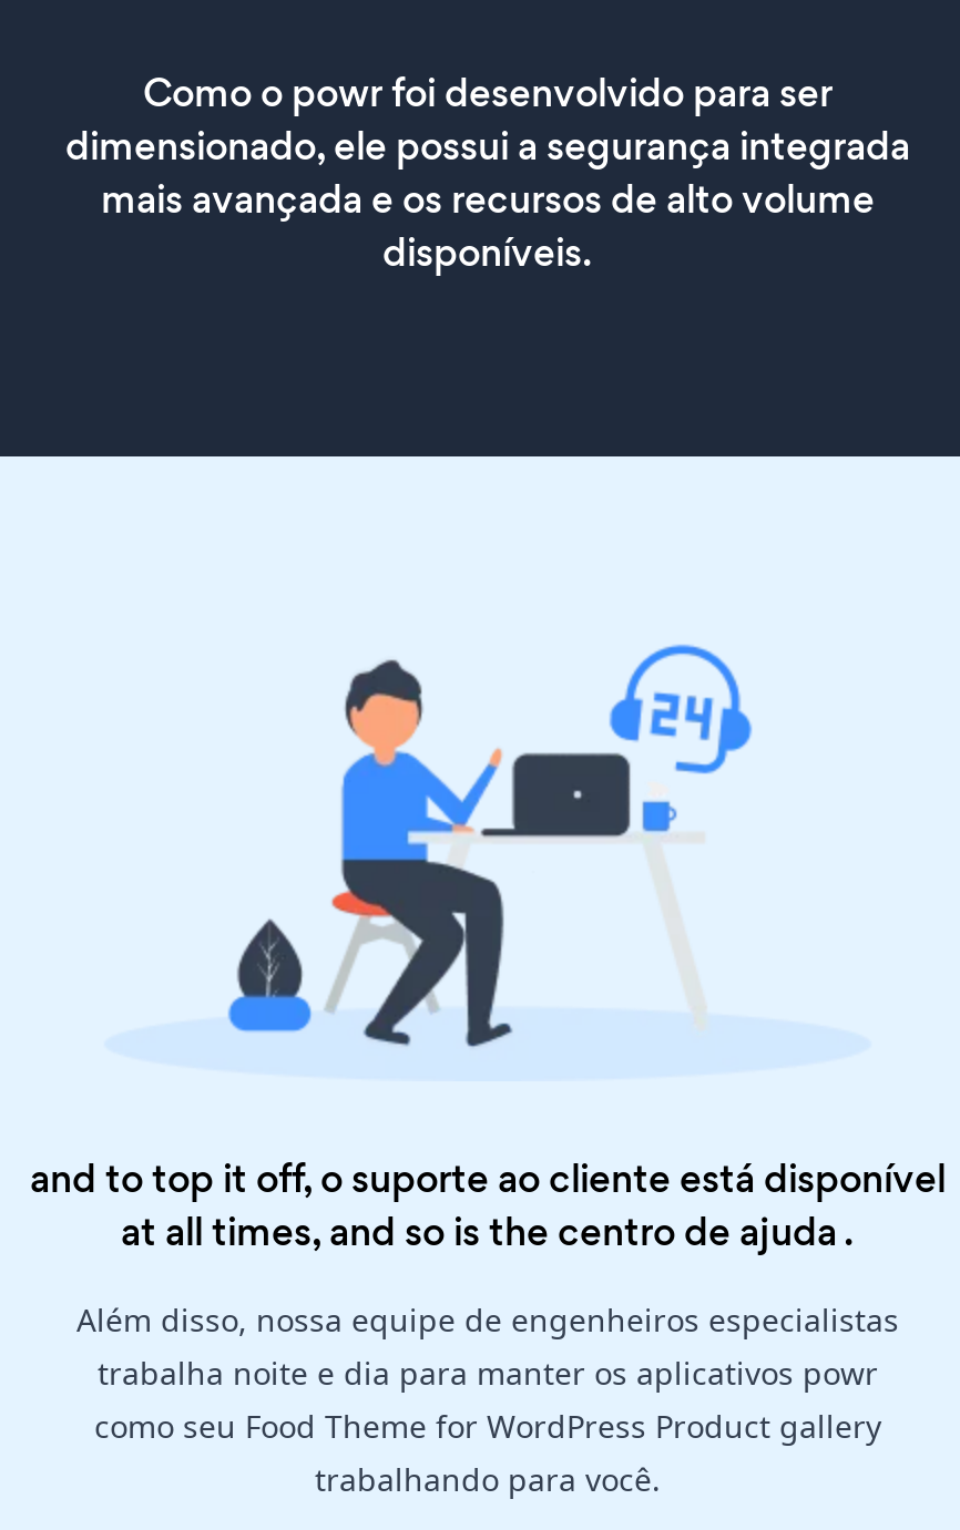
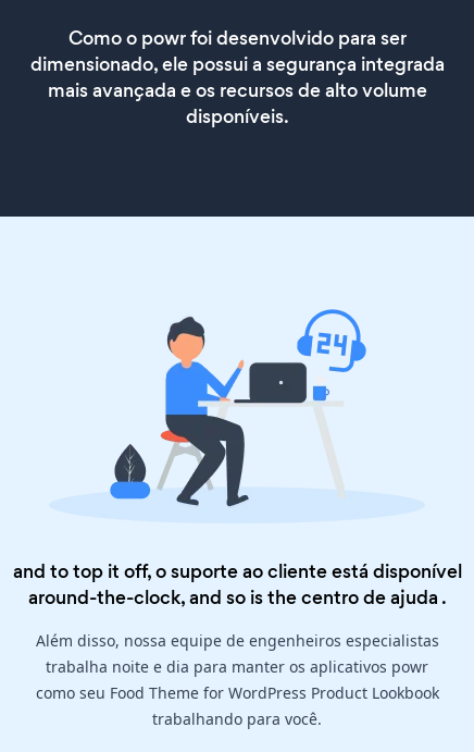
[121,1205,855,1258] at all times, and so is the centro de ajuda. -> [28,585,446,611] around-the-clock, and so is the centro de ajuda.
[94,1404,881,1446] como seu Food Theme for WordPress Product gallery -> [35,683,439,703] como seu Food Theme for WordPress Product Lookbook

